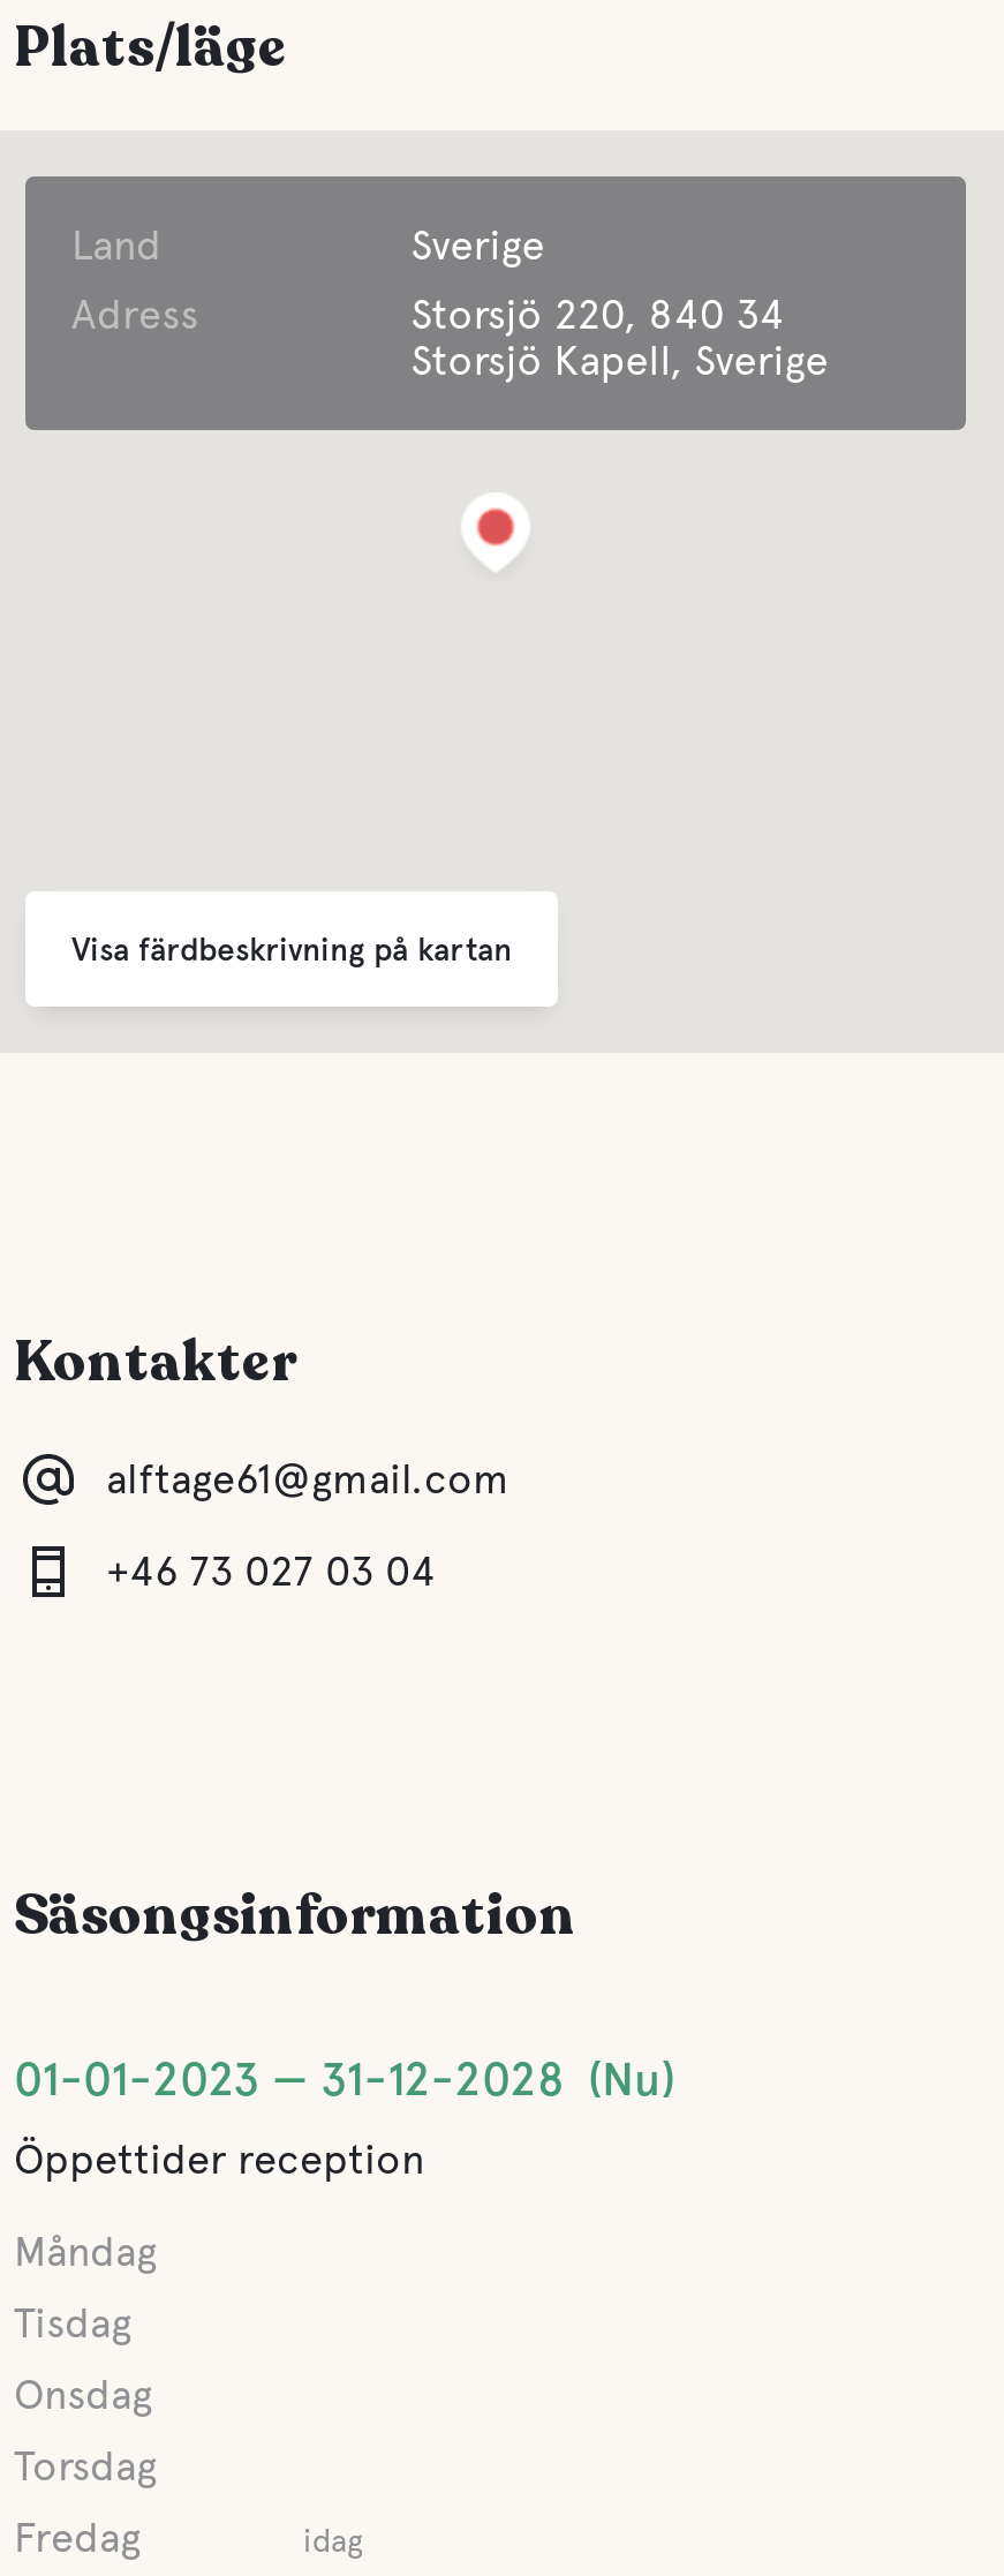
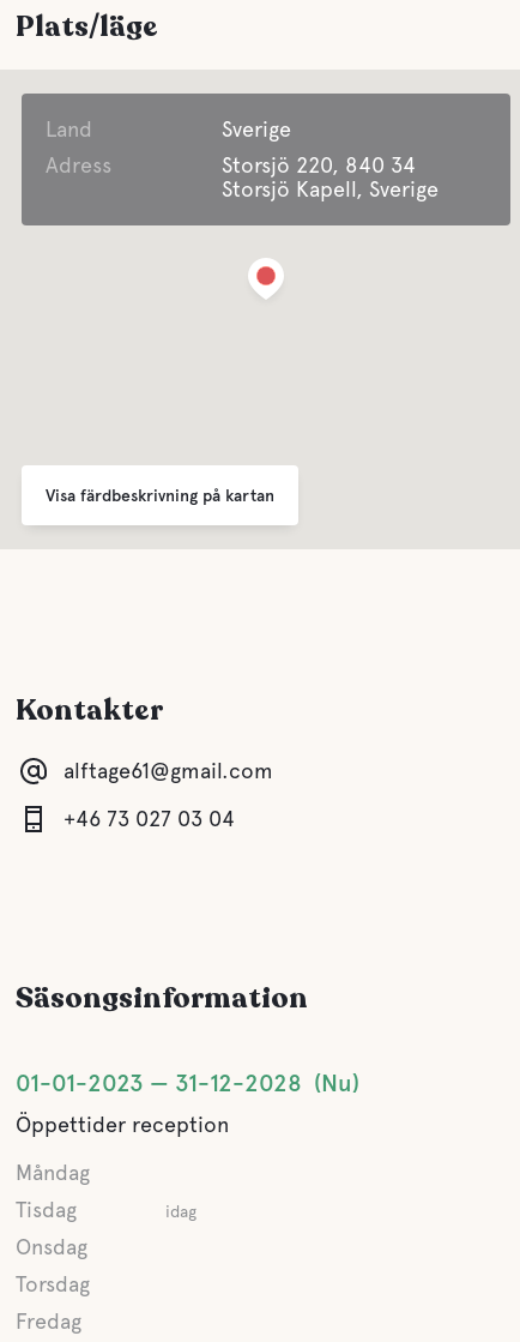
moved [303,2522,363,2559] -> [166,1202,197,1221]: idag

